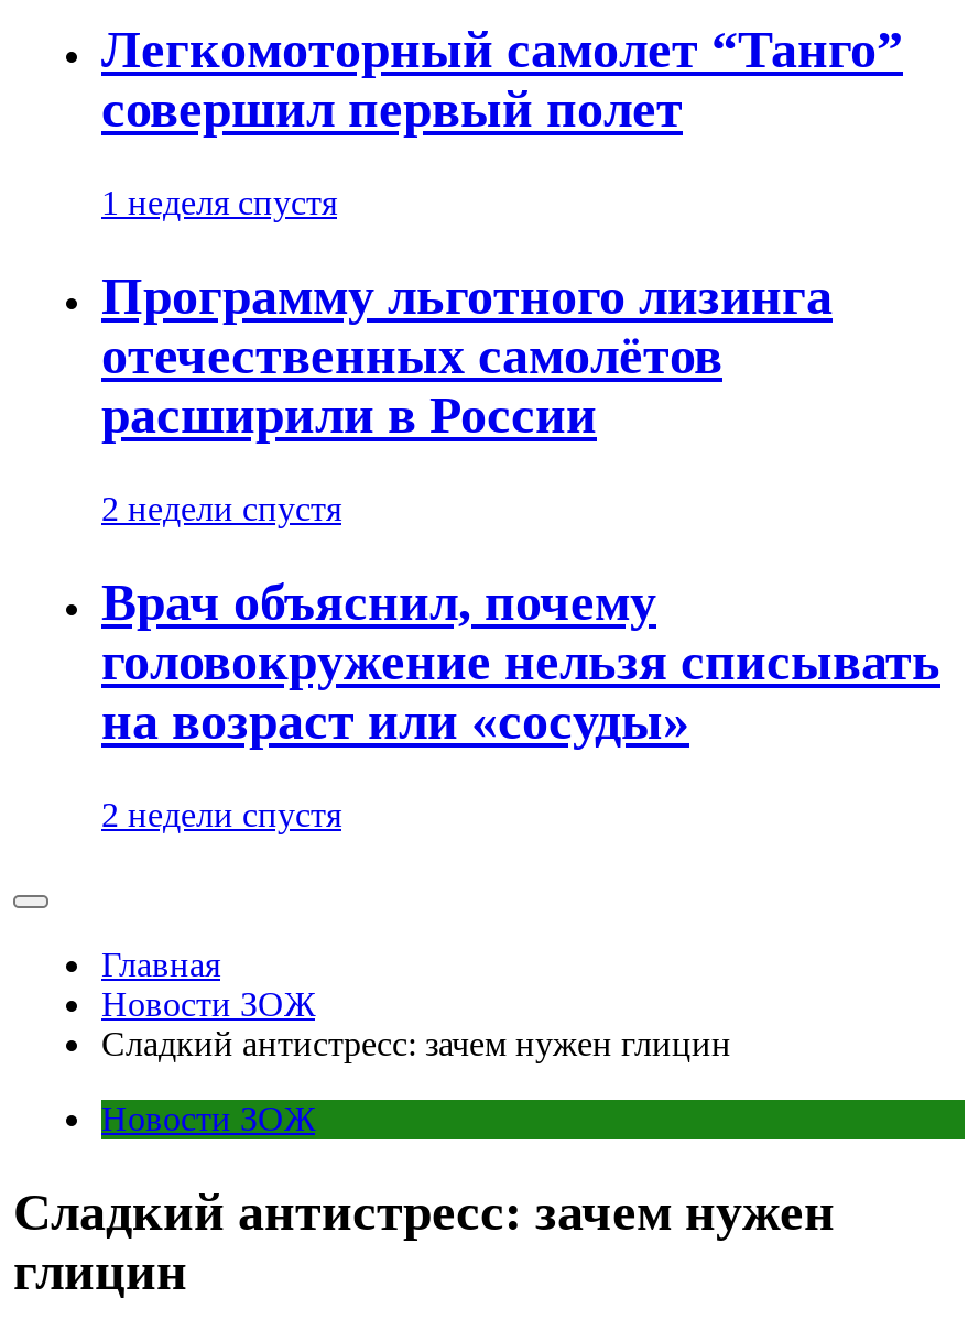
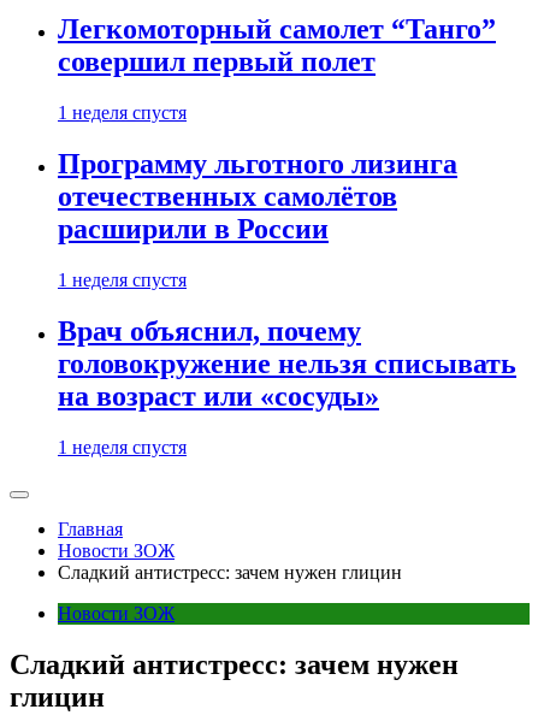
[101,490,341,528] 2 недели спустя -> [58,270,187,290] 1 неделя спустя
[101,796,341,833] 2 недели спустя -> [58,437,187,457] 1 неделя спустя

